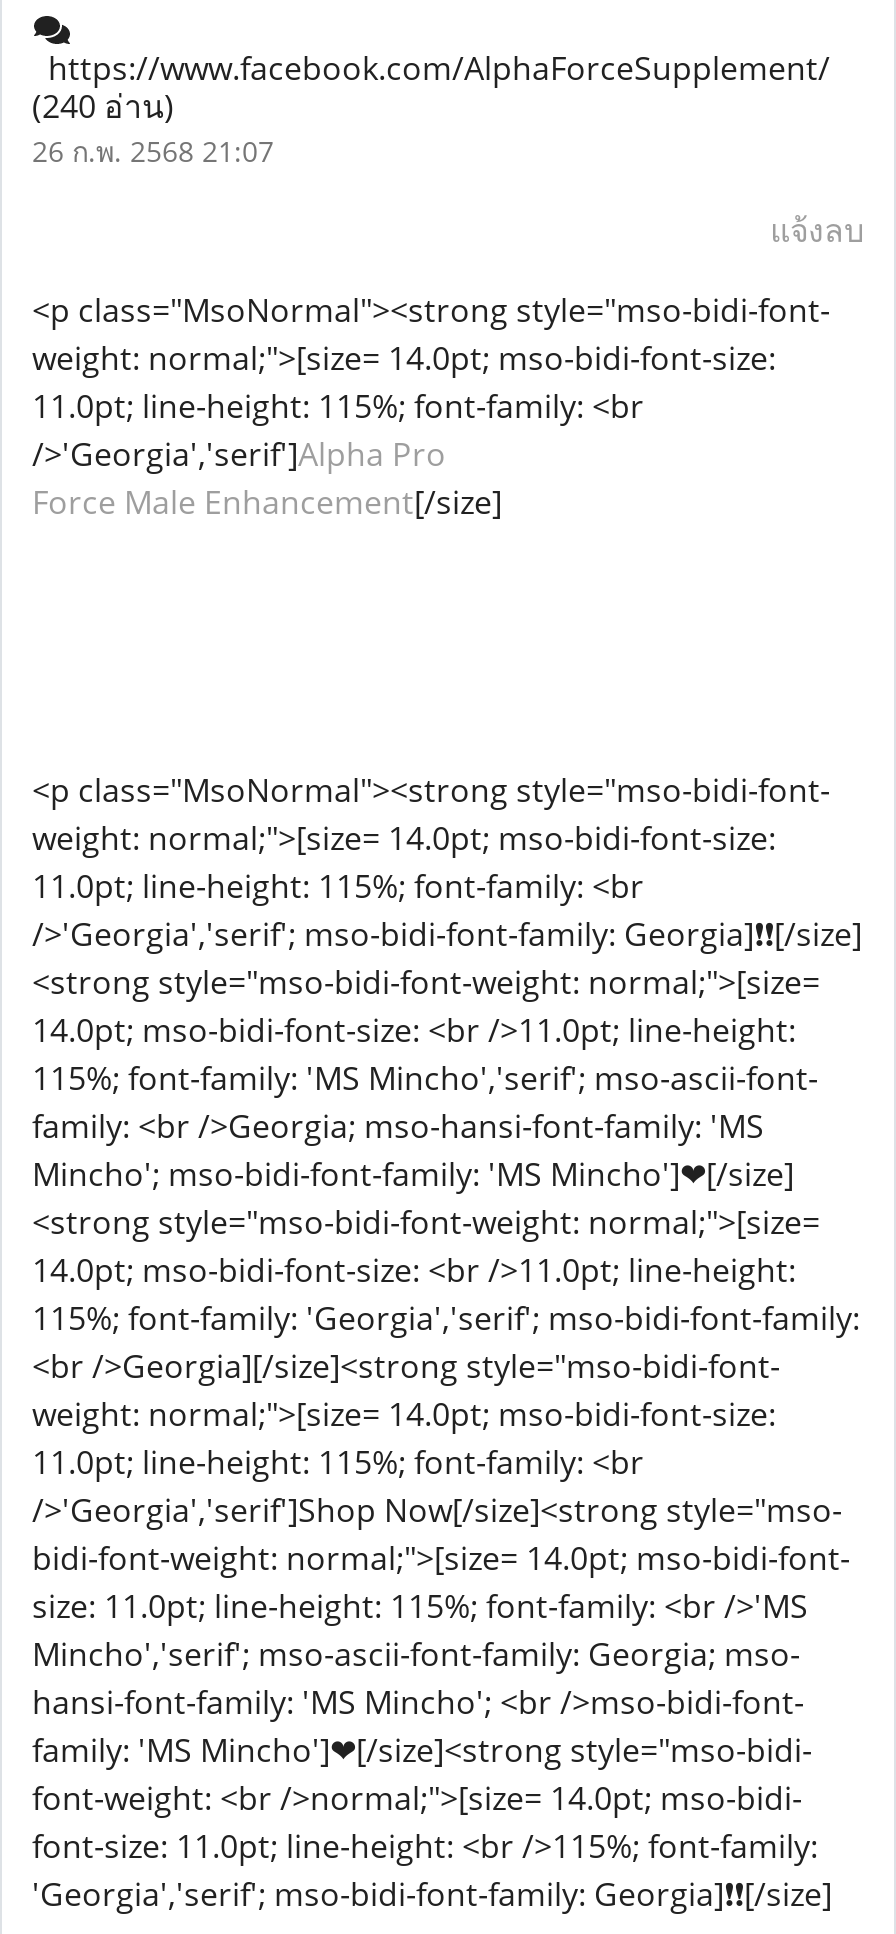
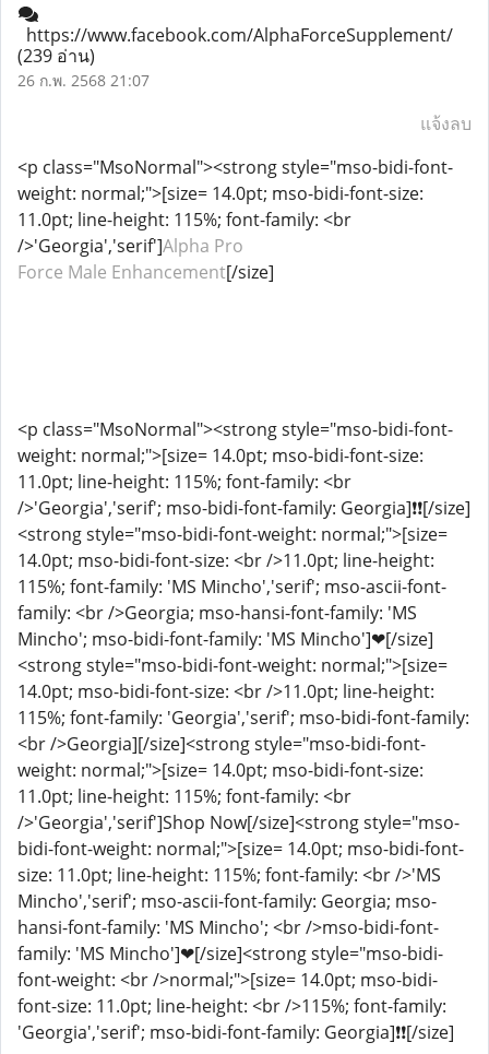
[32,84,174,128] (240 อ่าน) -> [17,44,95,68] (239 อ่าน)

